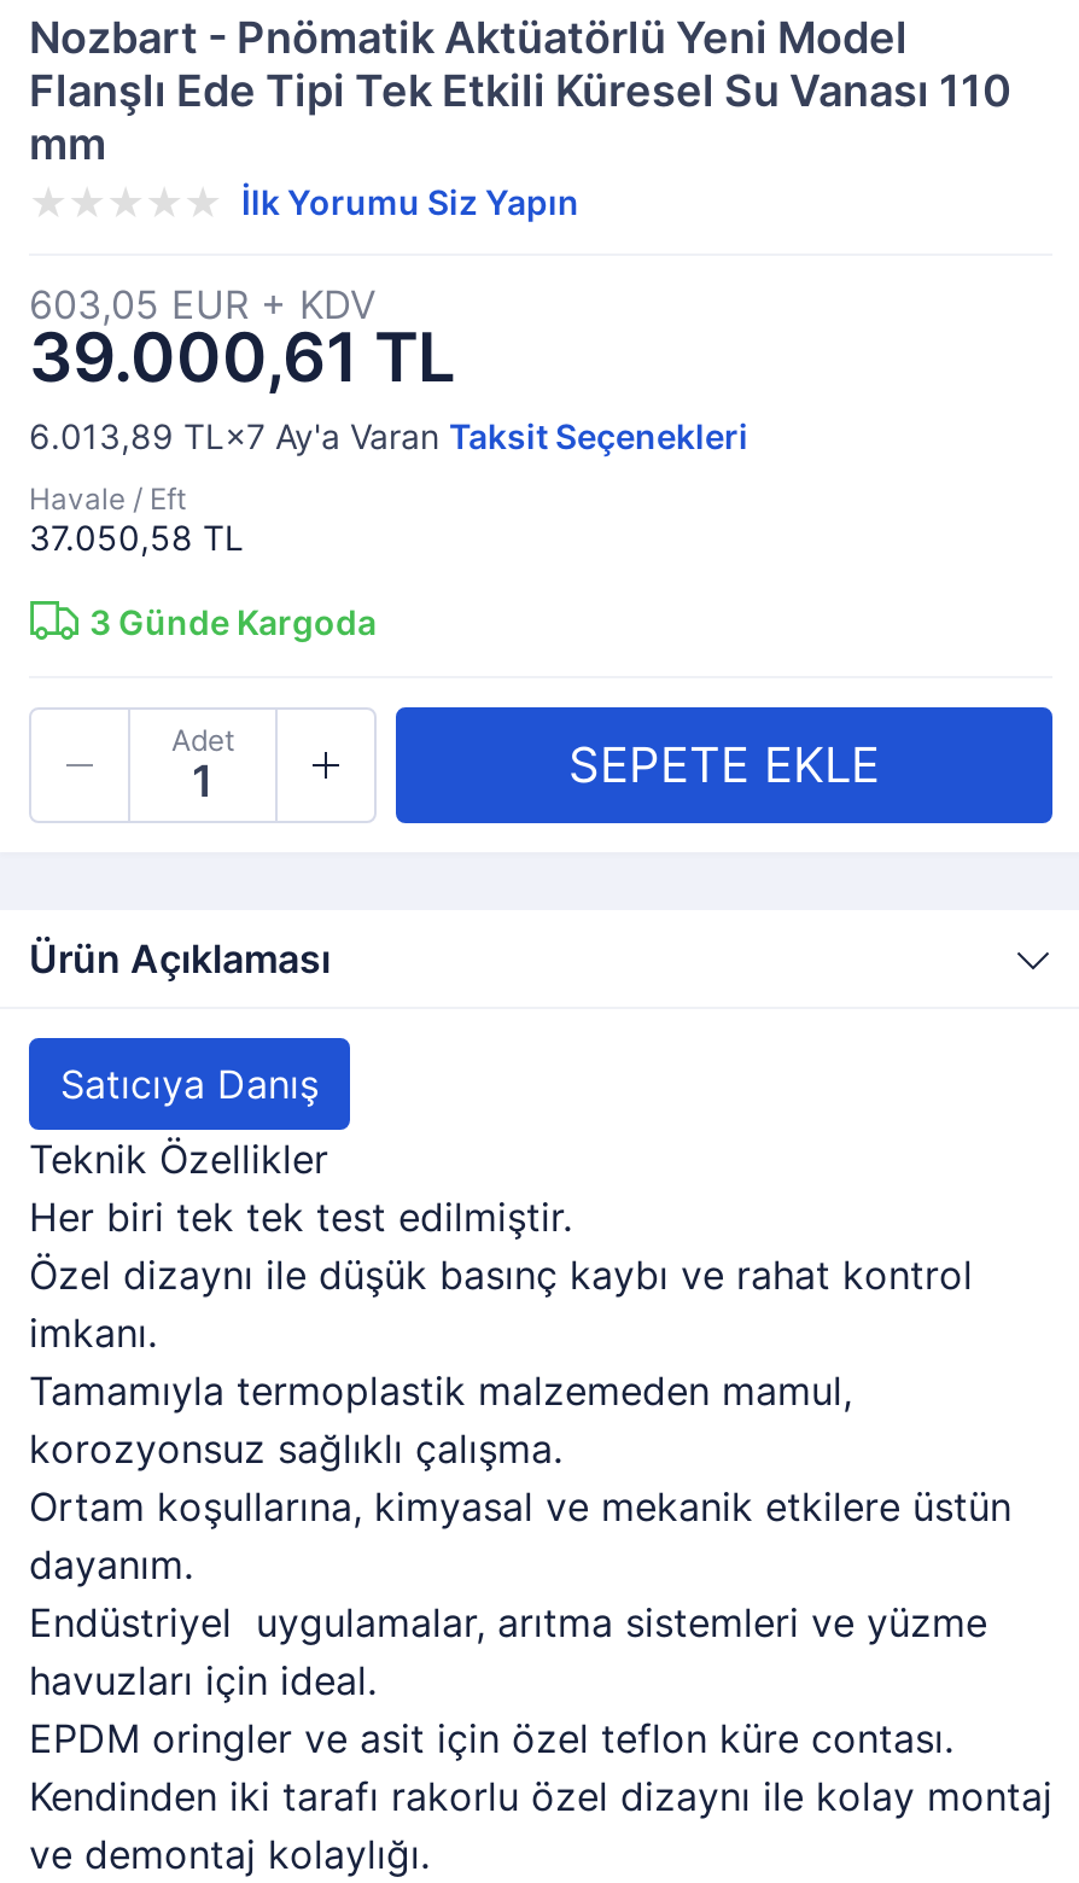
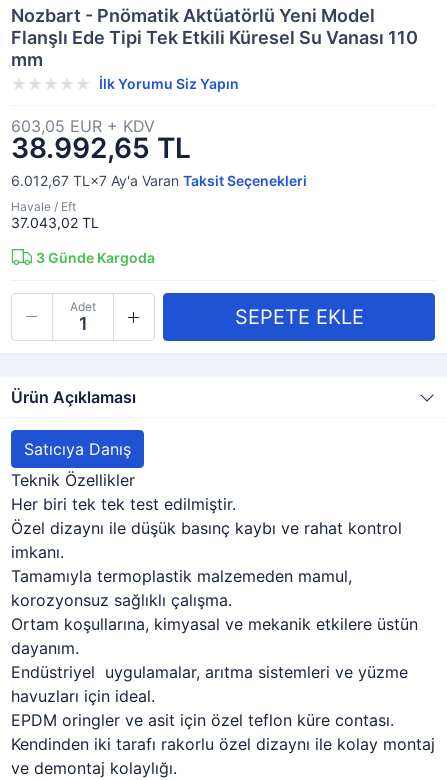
[29,316,456,398] 39.000,61 TL -> [11,131,191,165] 38.992,65 TL
[29,415,748,456] 6.013,89 TL×7 Ay'a Varan Taksit Seçenekleri -> [11,172,307,189] 6.012,67 TL×7 Ay'a Varan Taksit Seçenekleri
[29,517,244,558] 37.050,58 TL -> [11,214,99,231] 37.043,02 TL

